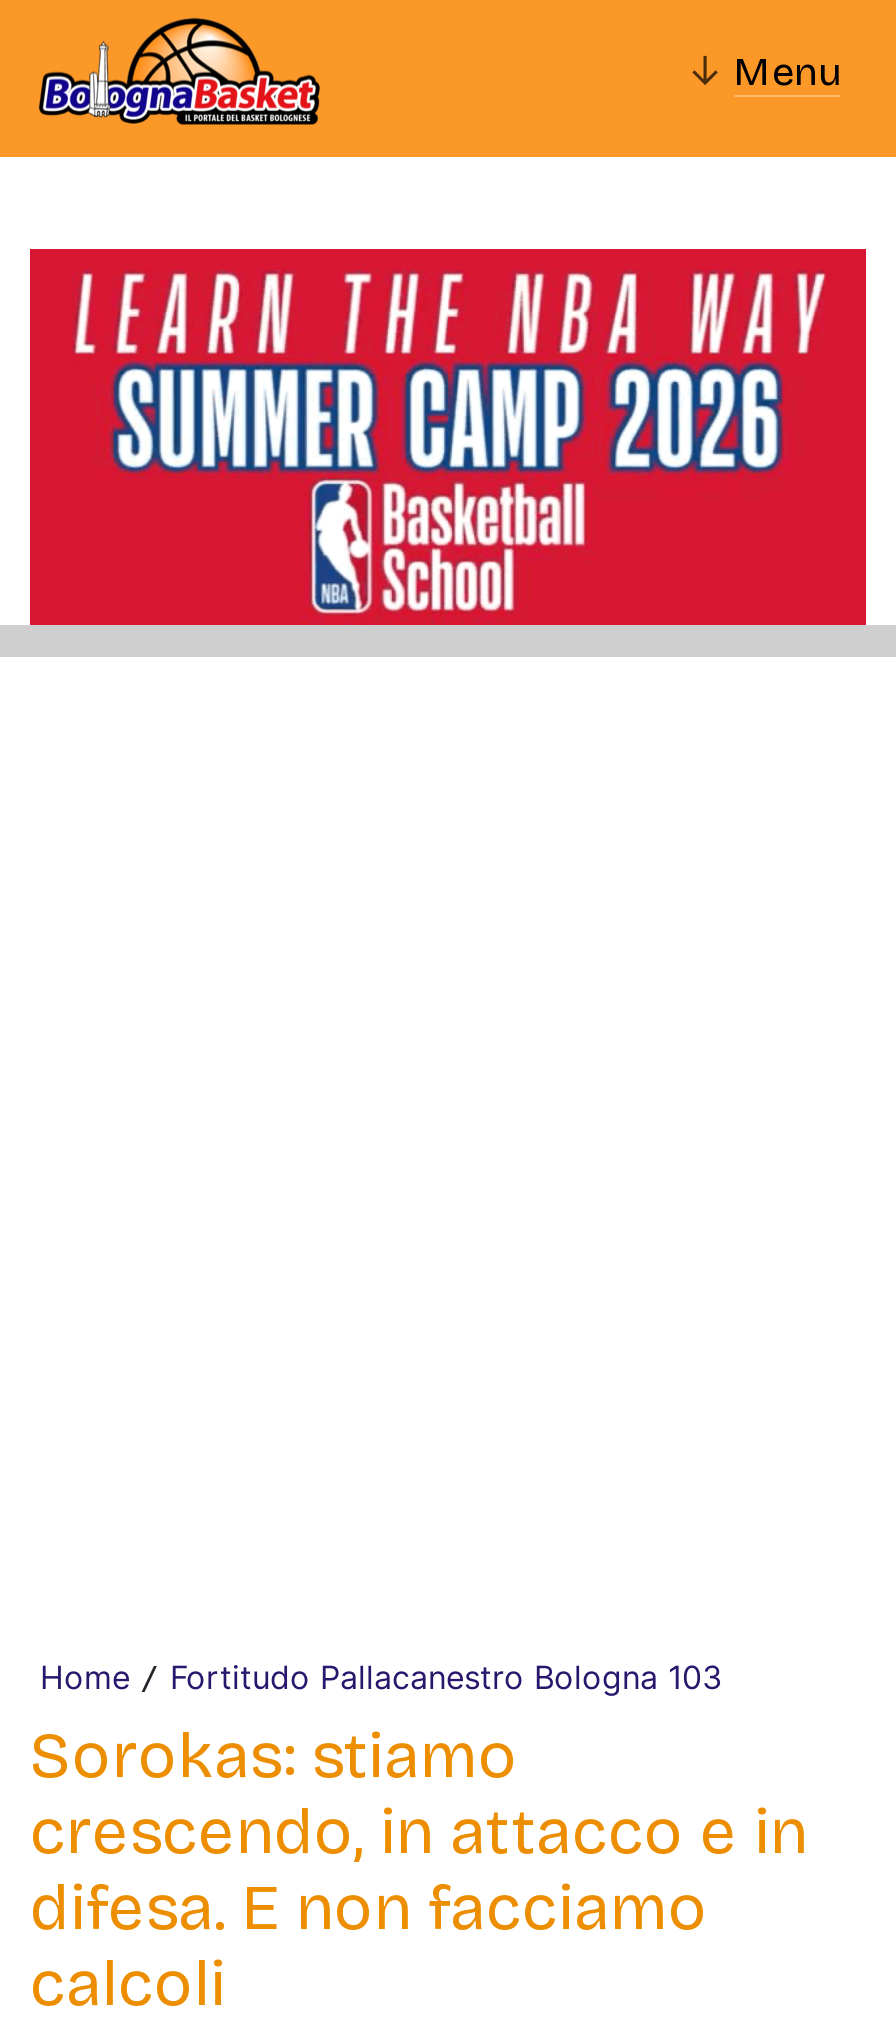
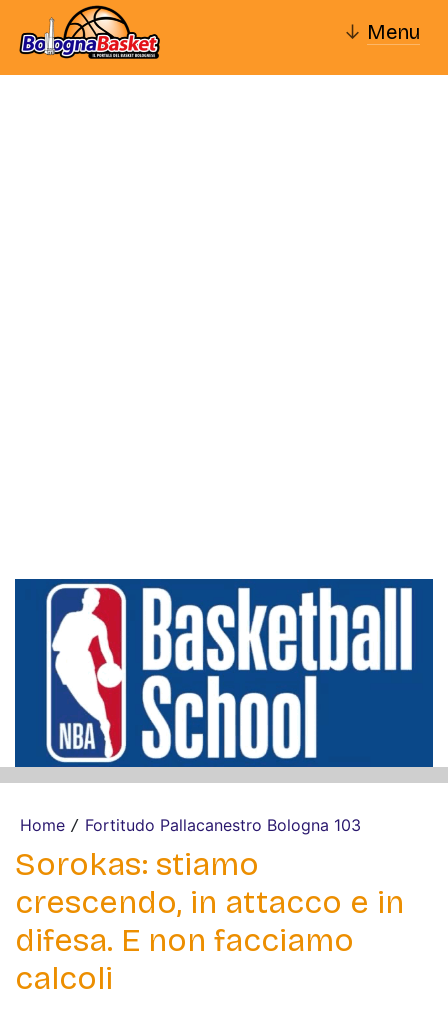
none -> [3,578,445,783] [image]
[6,247,890,657] [image] -> none

